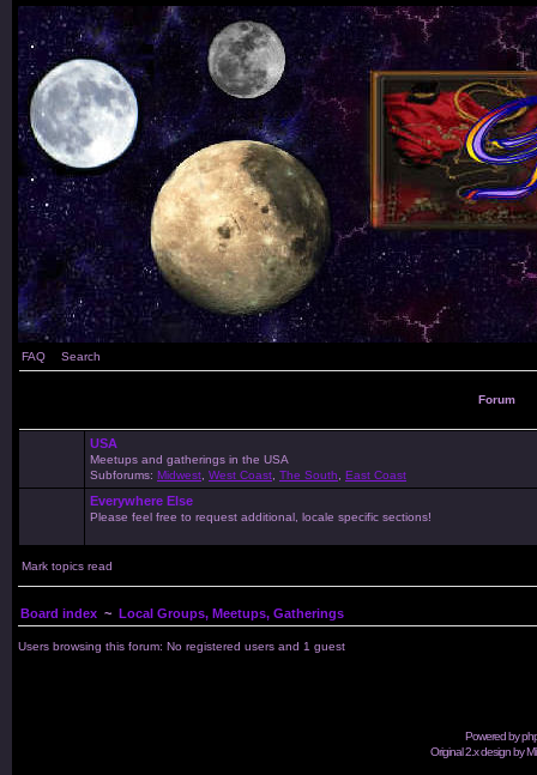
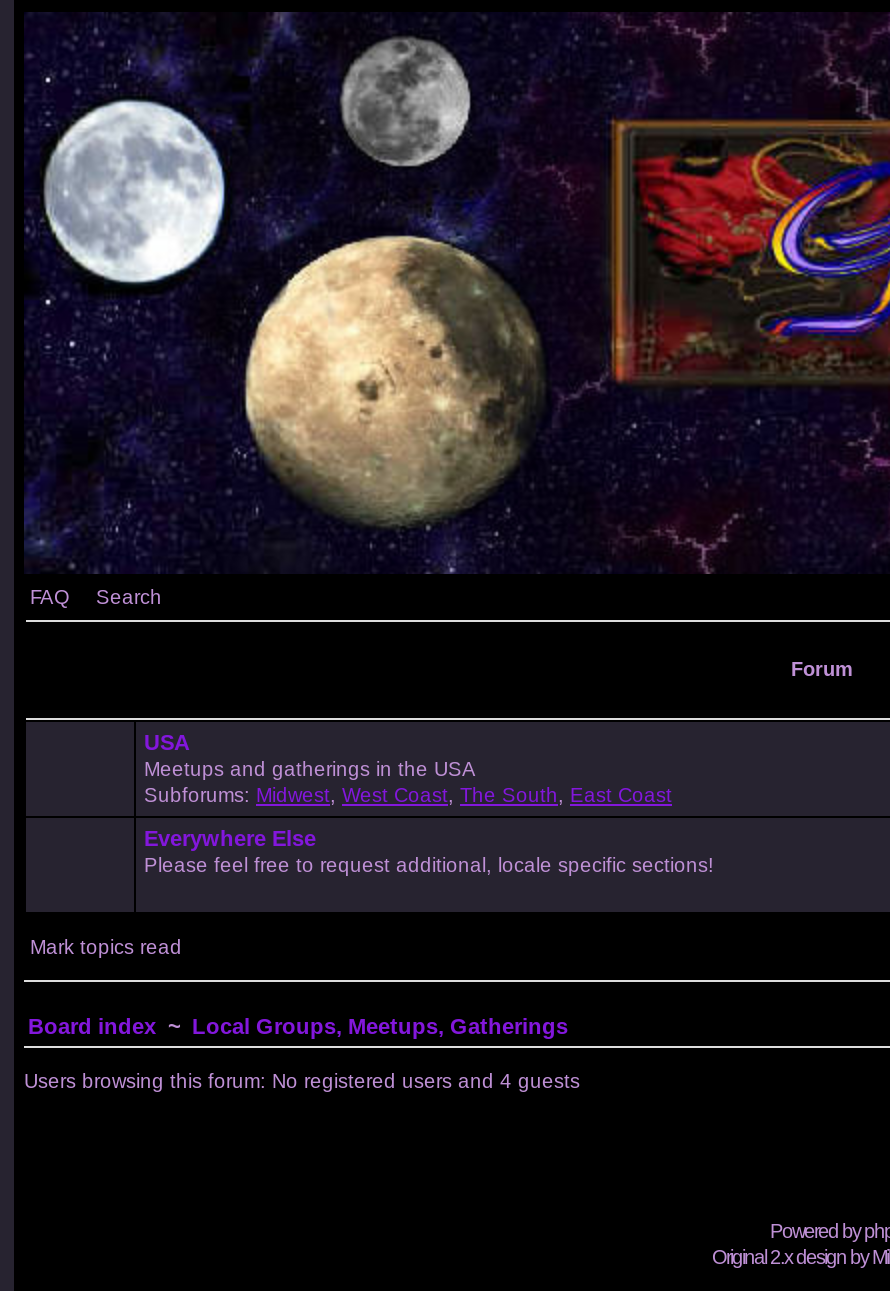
[18,640,345,653] Users browsing this forum: No registered users and 1 guest -> [24,1070,580,1092] Users browsing this forum: No registered users and 4 guests

